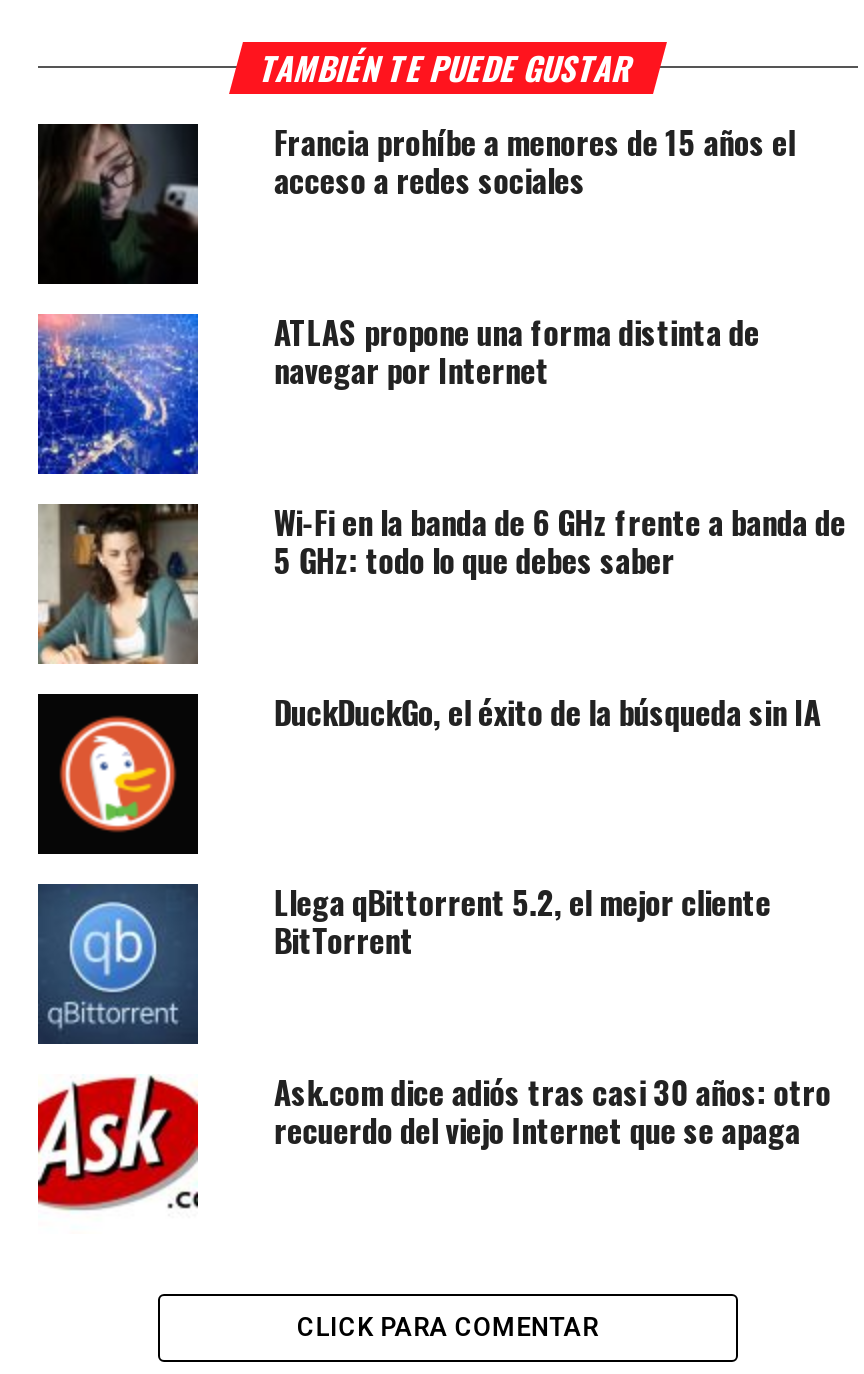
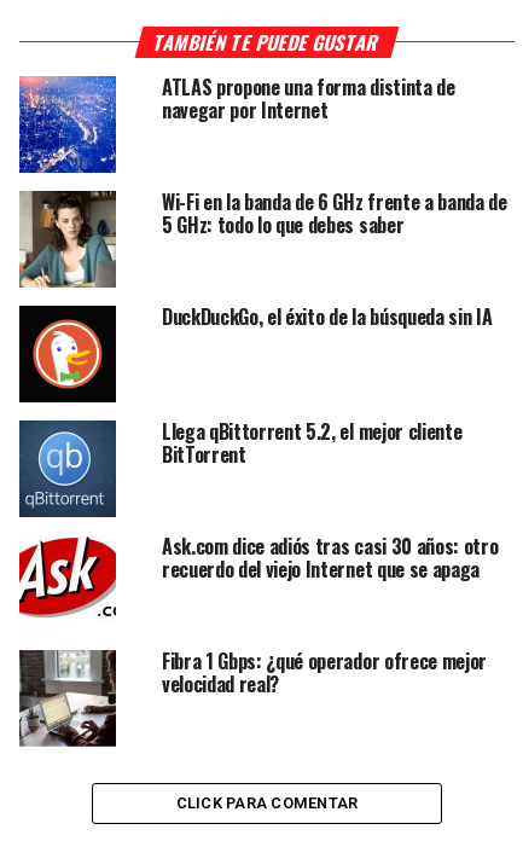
[36,118,795,286] [image] | Francia prohíbe a menores de 15 años el | acceso a redes sociales -> none
moved [34,308,846,1154] -> [17,72,507,584]: [image] | ATLAS propone una forma distinta de | navegar por Internet | ... | Ask.com dice adiós tras casi 30 años: otro | recuerdo del viejo Internet que se apaga
none -> [18,646,487,748] [image] | Fibra 1 Gbps: ¿qué operador ofrece mejor | velocidad real?

